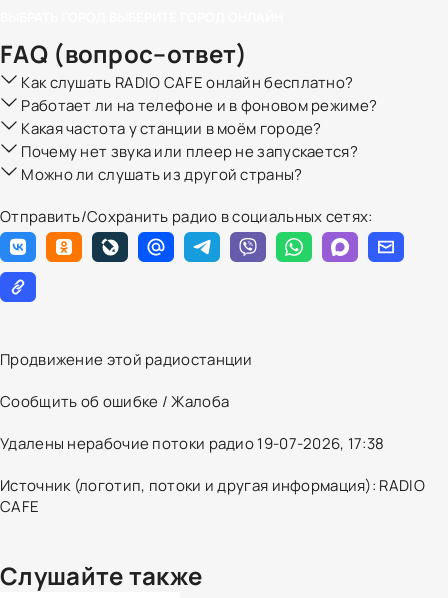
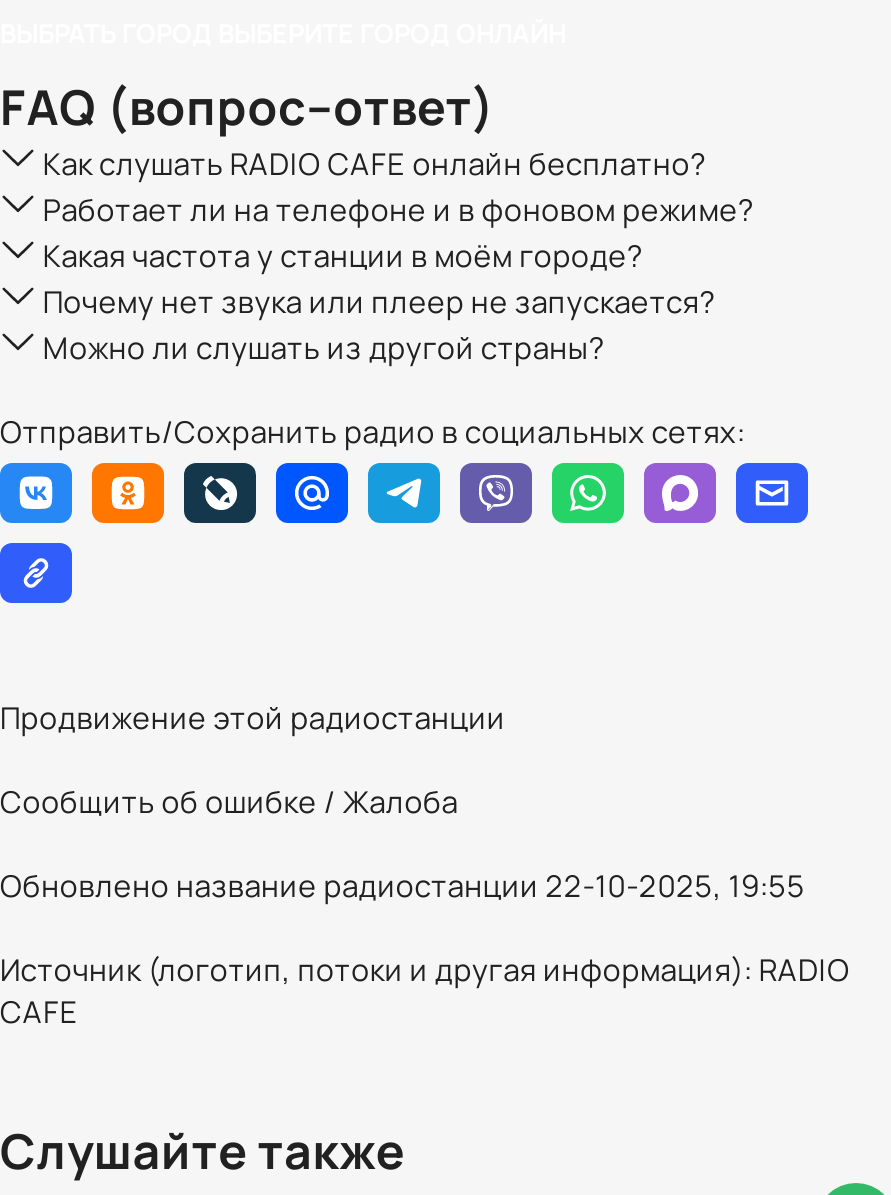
[0,433,384,454] Удалены нерабочие потоки радио 19-07-2026, 17:38 -> [0,865,805,907] Обновлено название радиостанции 22-10-2025, 19:55

